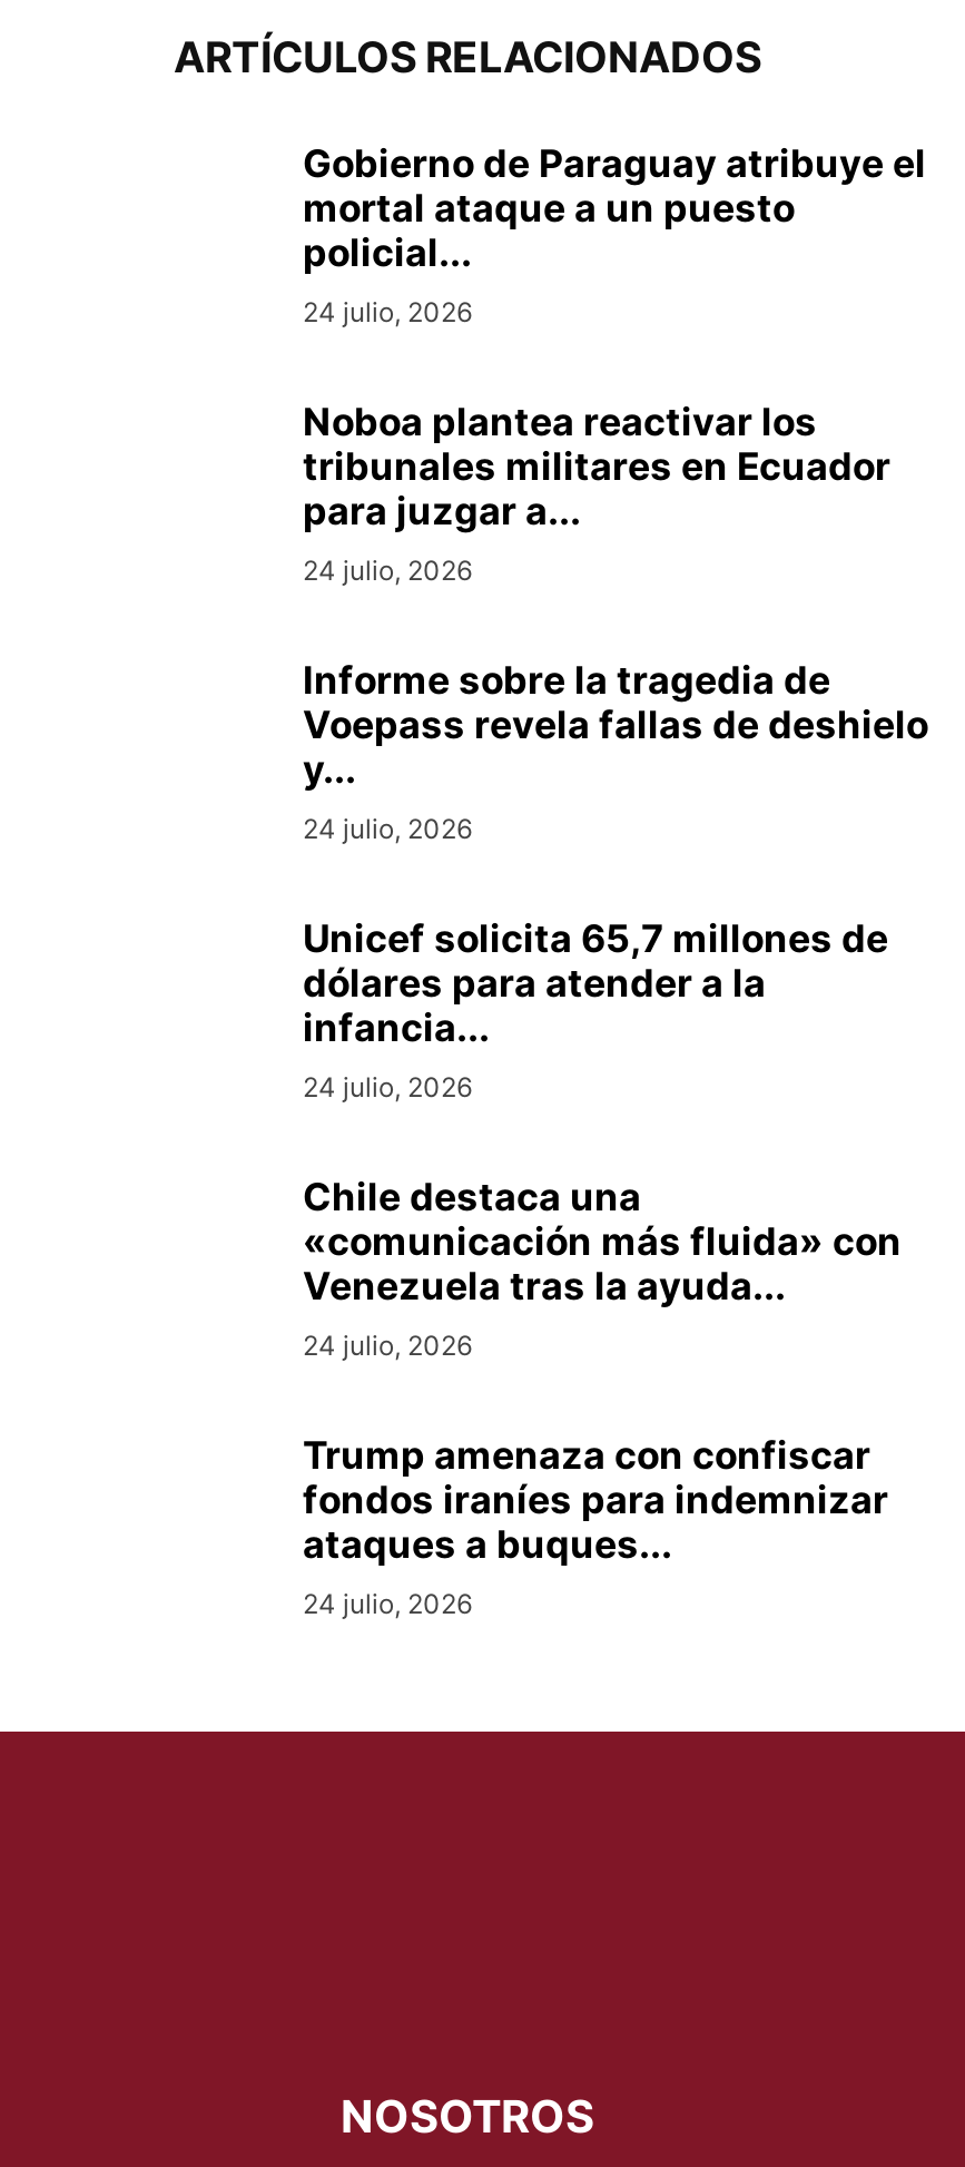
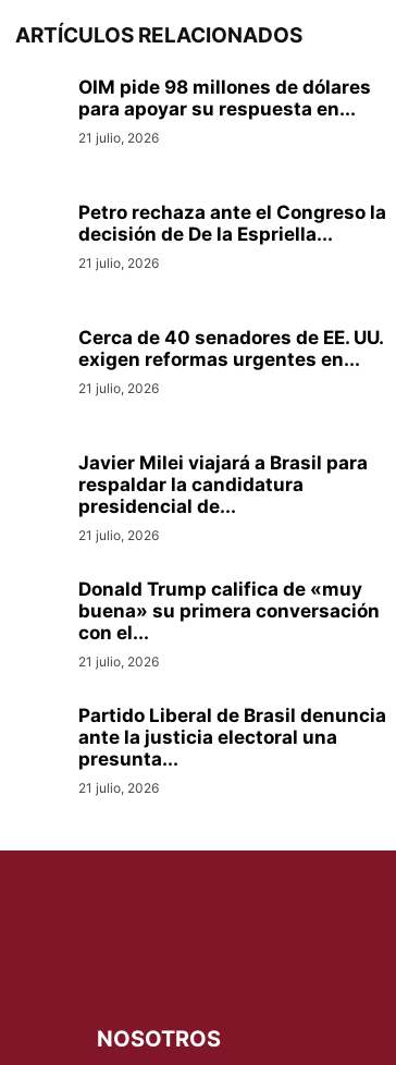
[303,142,926,329] Gobierno de Paraguay atribuye el | mortal ataque a un puesto | policial... | 24 julio, 2026 -> [78,76,371,146] OIM pide 98 millones de dólares | para apoyar su respuesta en... | 21 julio, 2026
[303,400,890,587] Noboa plantea reactivar los | tribunales militares en Ecuador | para juzgar a... | 24 julio, 2026 -> [78,202,386,271] Petro rechaza ante el Congreso la | decisión de De la Espriella... | 21 julio, 2026
[303,659,928,846] Informe sobre la tragedia de | Voepass revela fallas de deshielo | y... | 24 julio, 2026 -> [78,327,383,397] Cerca de 40 senadores de EE. UU. | exigen reformas urgentes en... | 21 julio, 2026
[303,917,888,1104] Unicef solicita 65,7 millones de | dólares para atender a la | infancia... | 24 julio, 2026 -> [78,452,368,544] Javier Milei viajará a Brasil para | respaldar la candidatura | presidencial de... | 21 julio, 2026
[303,1175,902,1362] Chile destaca una | «comunicación más fluida» con | Venezuela tras la ayuda... | 24 julio, 2026 -> [78,578,380,670] Donald Trump califica de «muy | buena» su primera conversación | con el... | 21 julio, 2026
[303,1434,888,1621] Trump amenaza con confiscar | fondos iraníes para indemnizar | ataques a buques... | 24 julio, 2026 -> [78,705,386,796] Partido Liberal de Brasil denuncia | ante la justicia electoral una | presunta... | 21 julio, 2026

